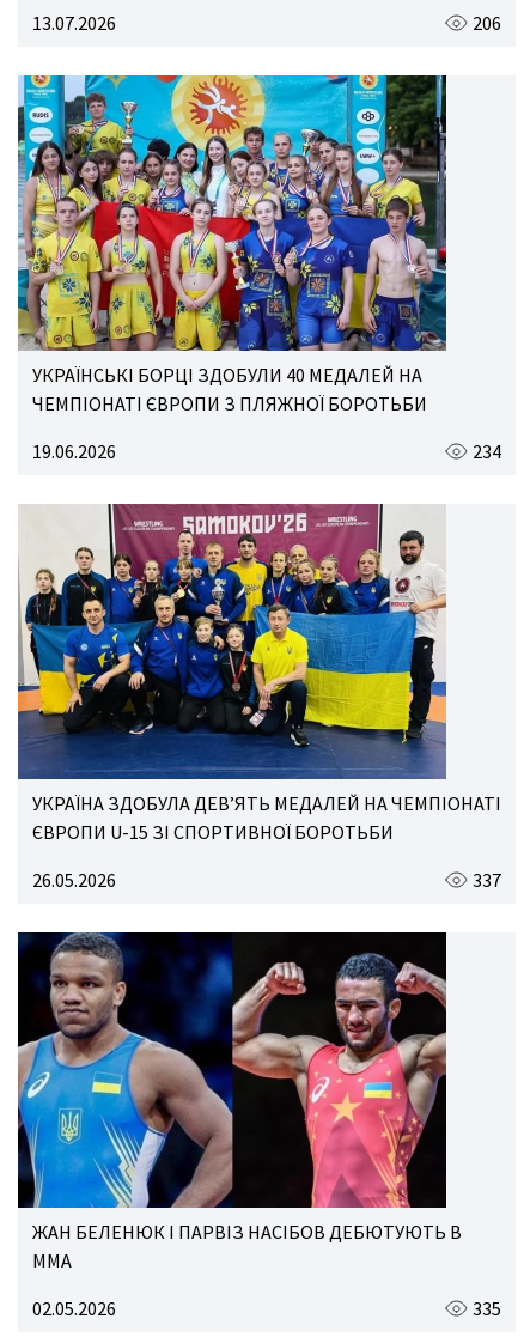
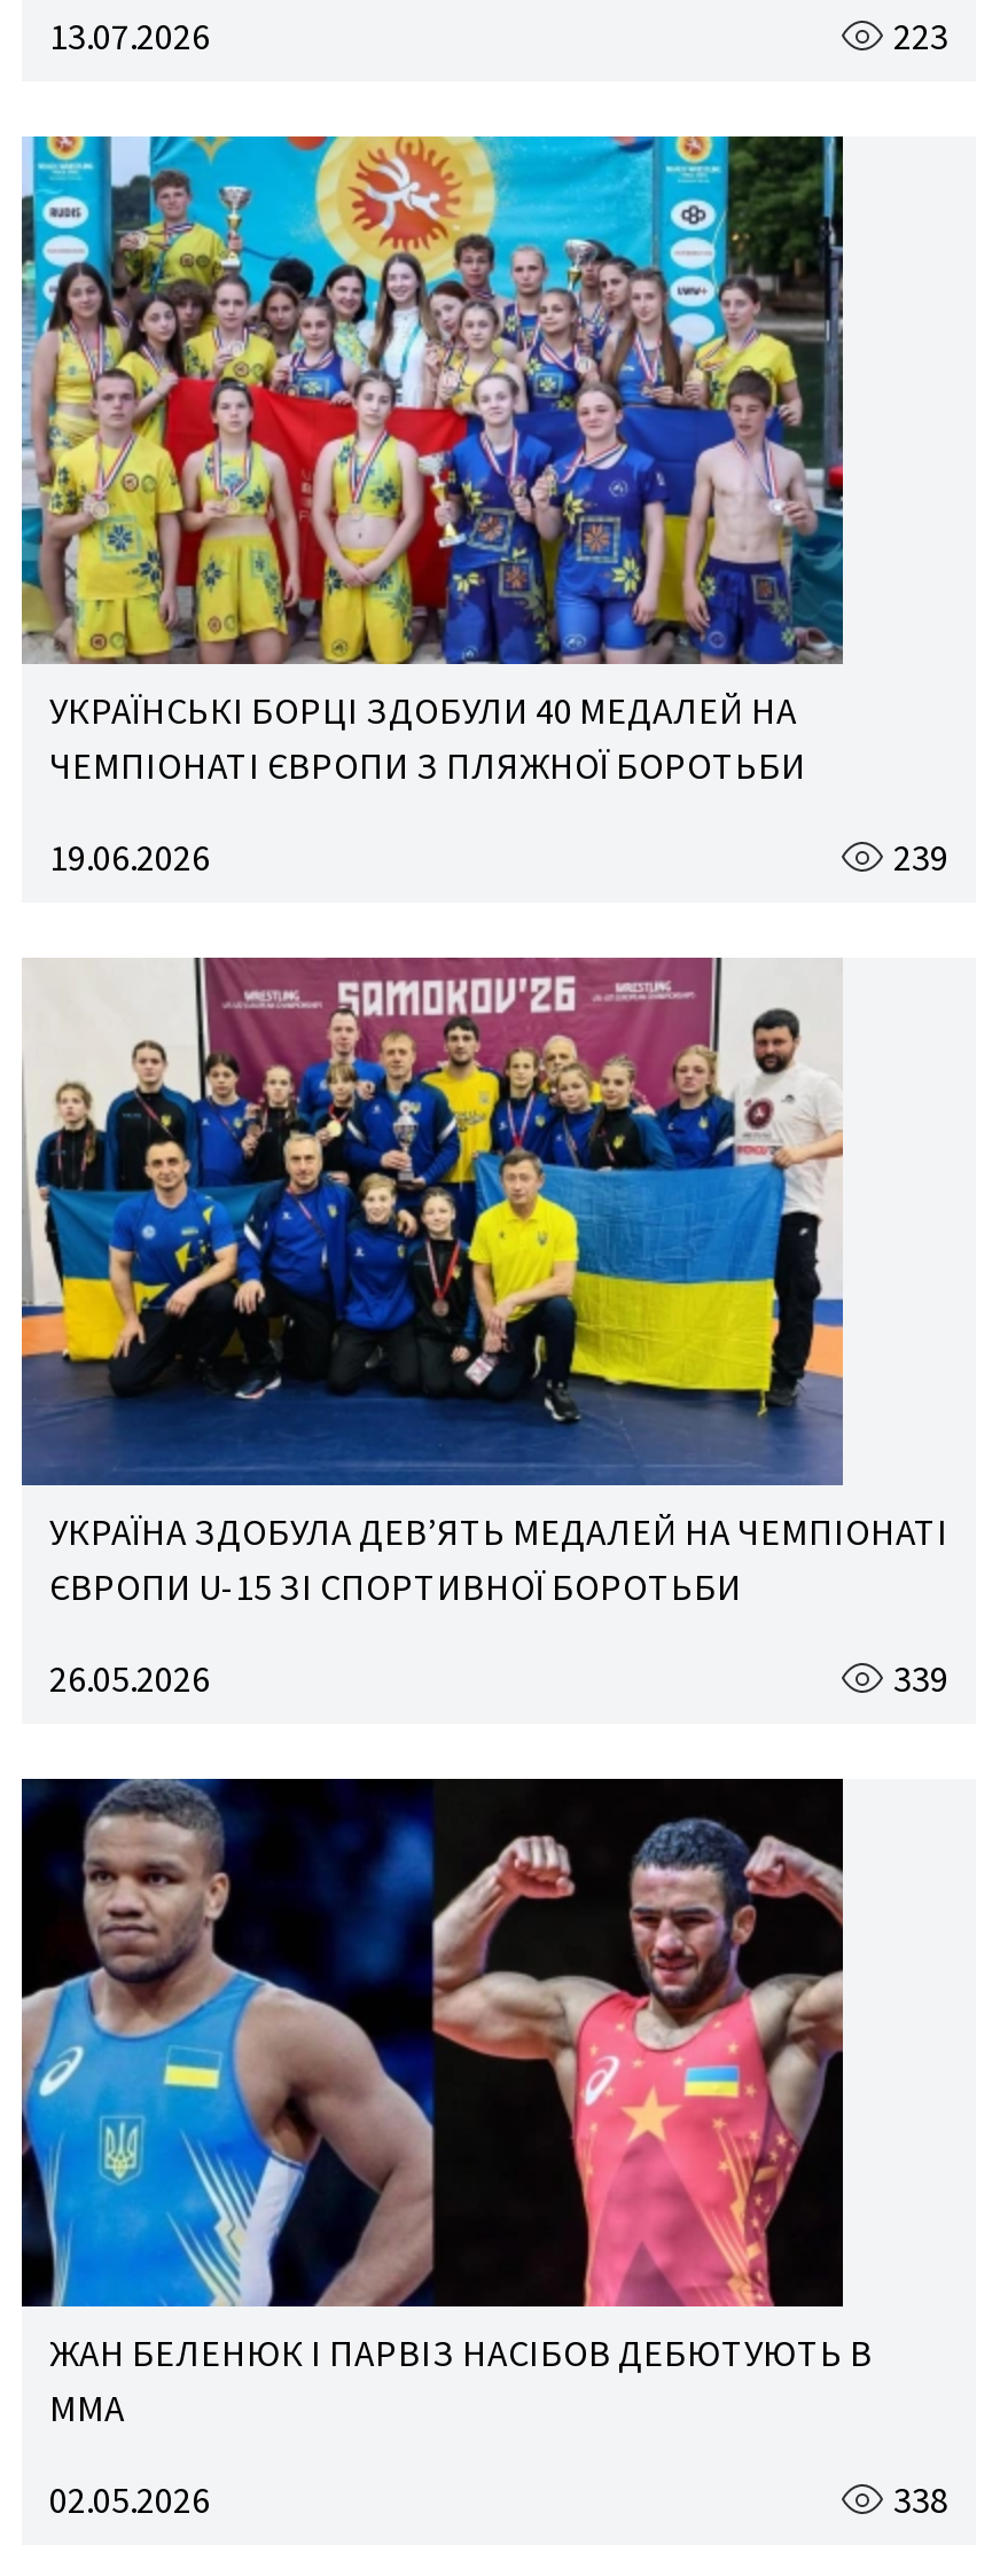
[473,11,501,35] 206 -> [893,14,948,59] 223
[473,440,501,464] 234 -> [893,835,948,881] 239
[473,868,501,892] 337 -> [893,1656,948,1702] 339
[473,1297,501,1321] 335 -> [893,2477,948,2523] 338

